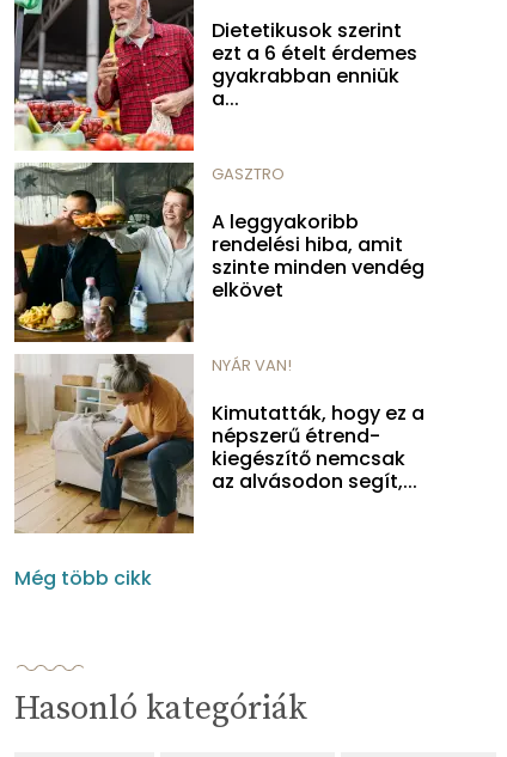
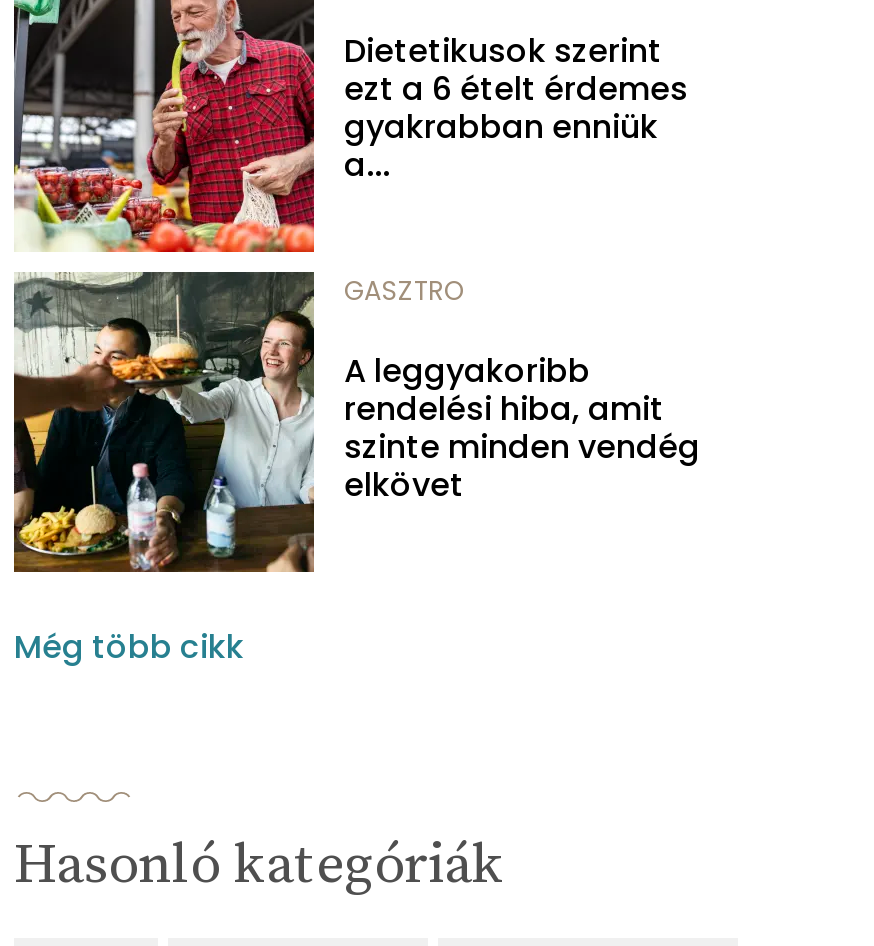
[13,354,424,535] [image] | NYÁR VAN! | Kimutatták, hogy ez a | népszerű étrend- | kiegészítő nemcsak | az alvásodon segít,... -> none

